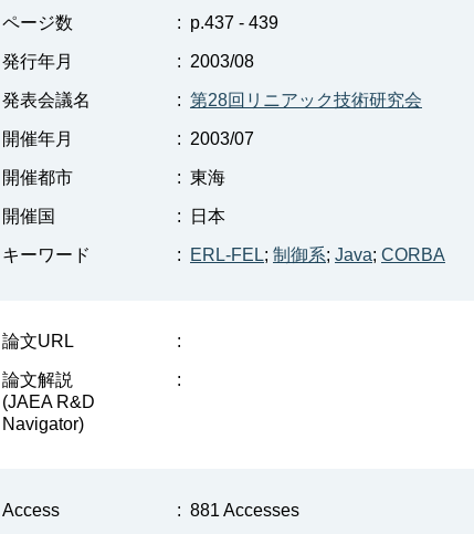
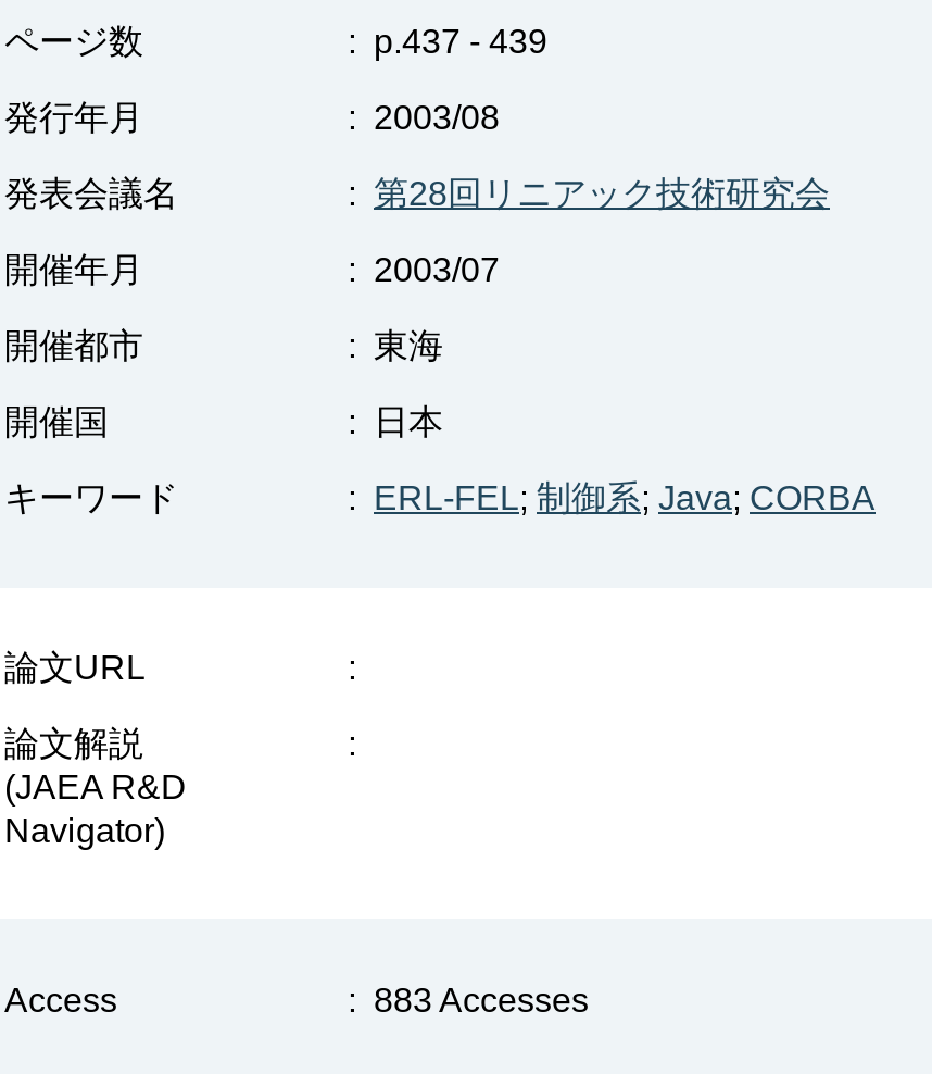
[177,500,299,519] : 881 Accesses -> [348,981,589,1018] : 883 Accesses

